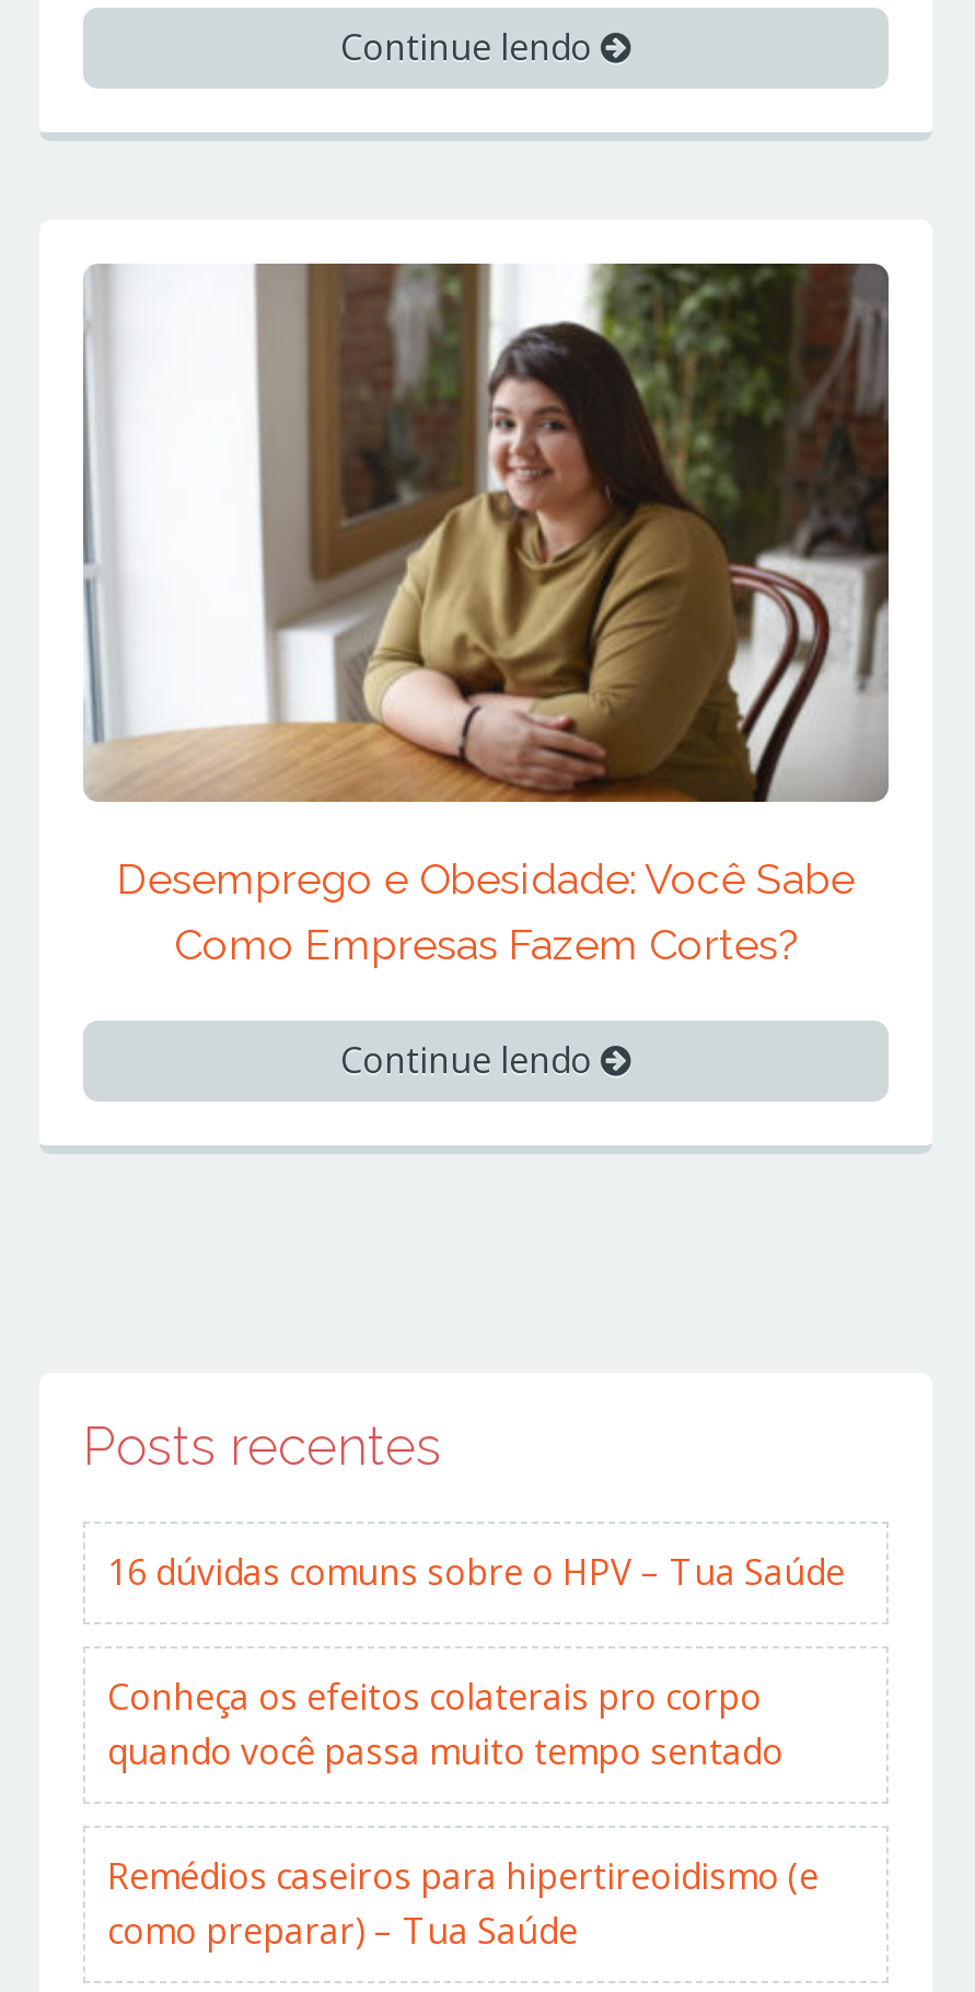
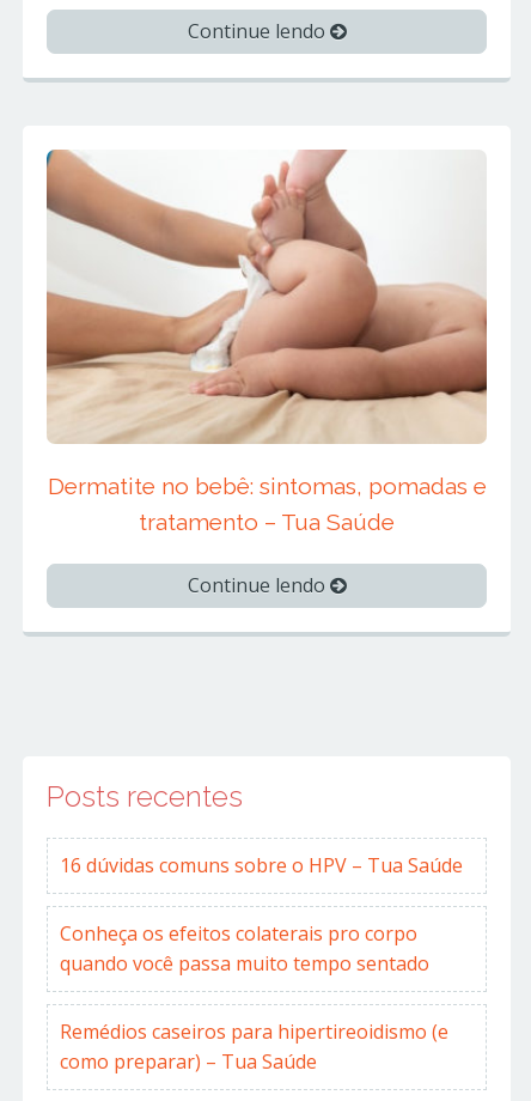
[83,261,891,969] [image] | Desemprego e Obesidade: Você Sabe | Como Empresas Fazem Cortes? -> [45,148,488,535] [image] | Dermatite no bebê: sintomas, pomadas e | tratamento – Tua Saúde

